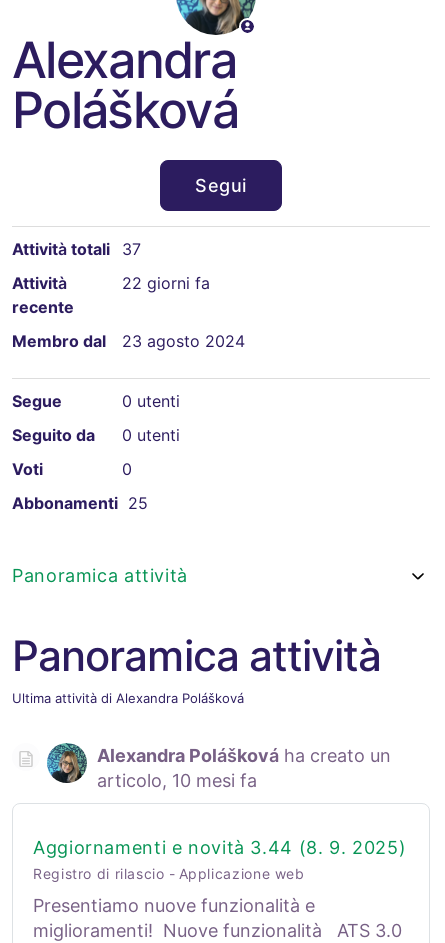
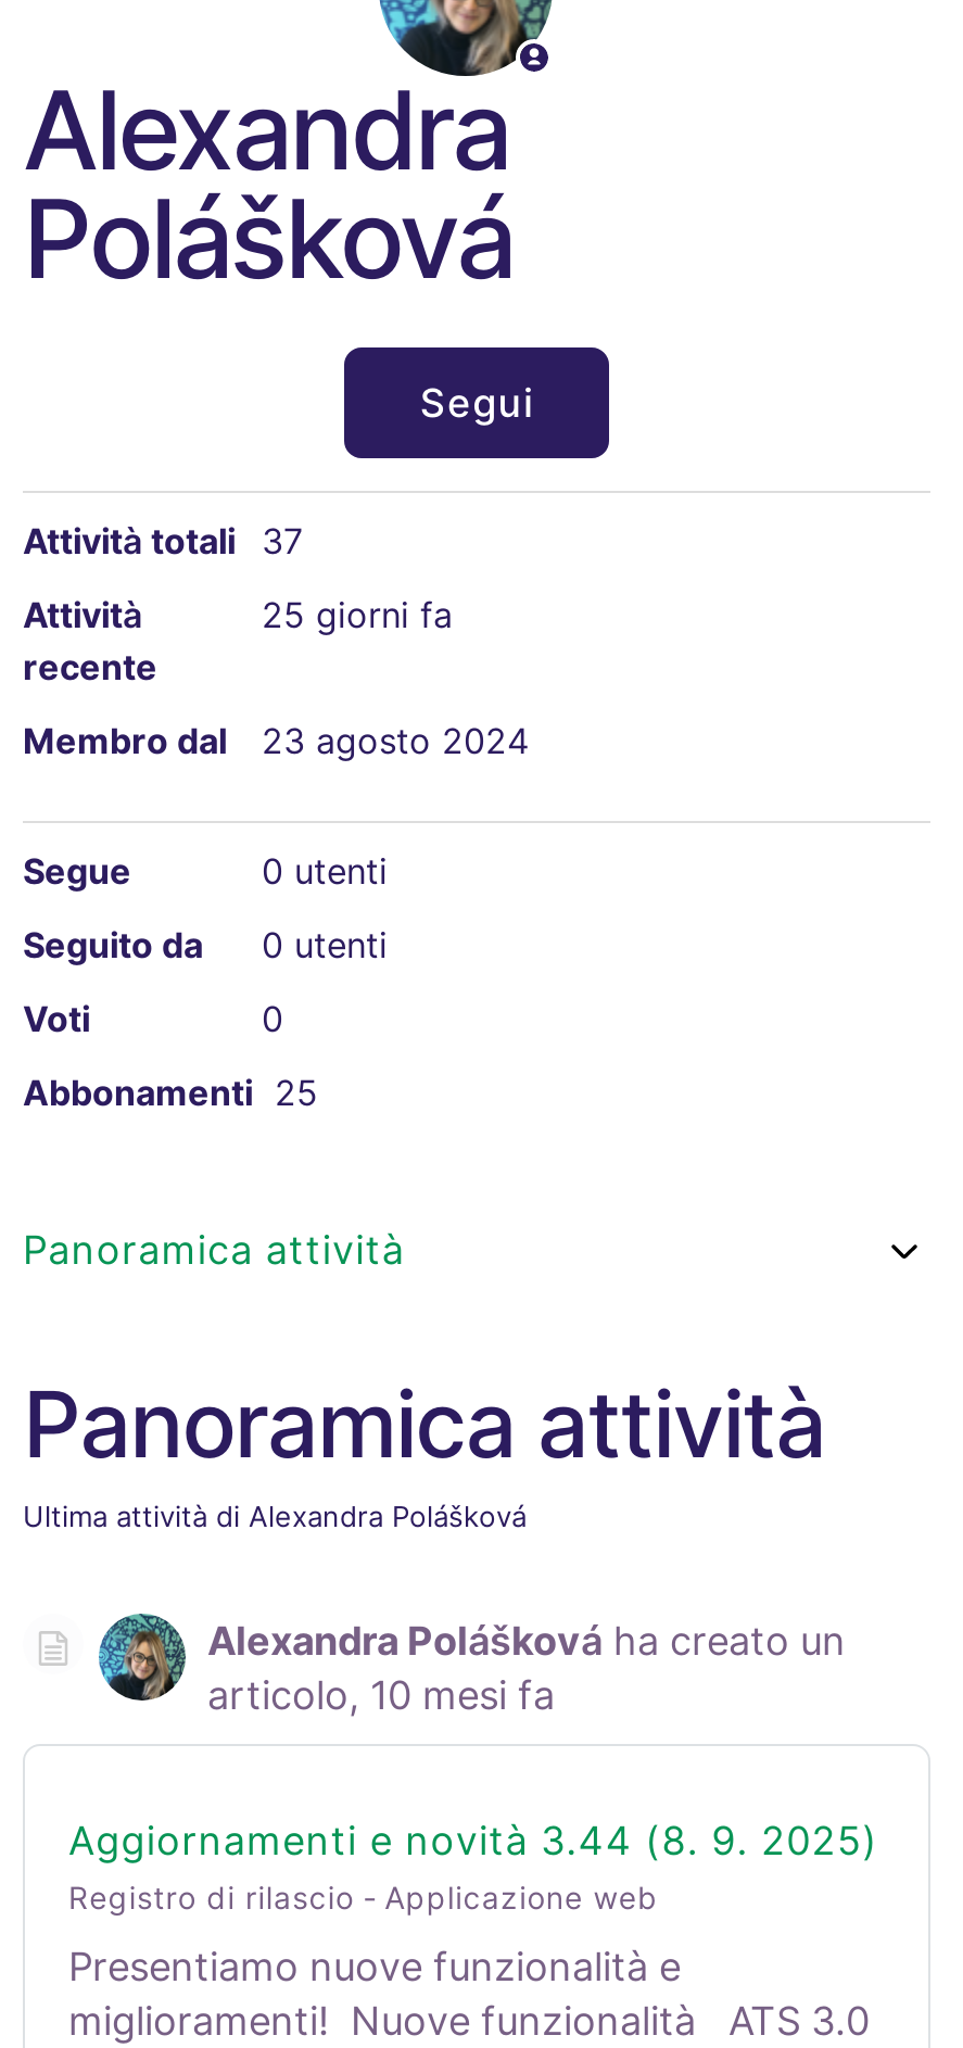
[122,273,210,293] 22 giorni fa -> [262,593,453,636] 25 giorni fa

